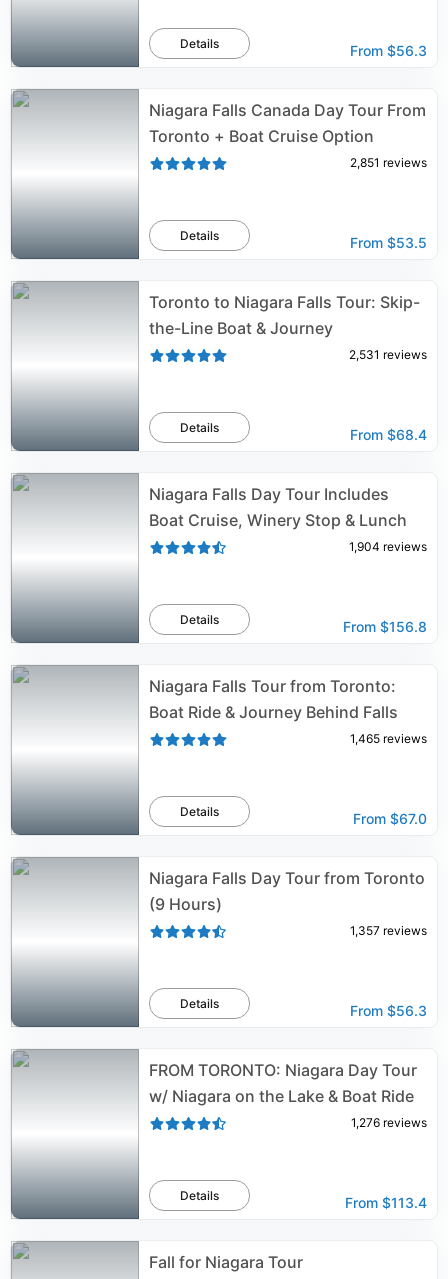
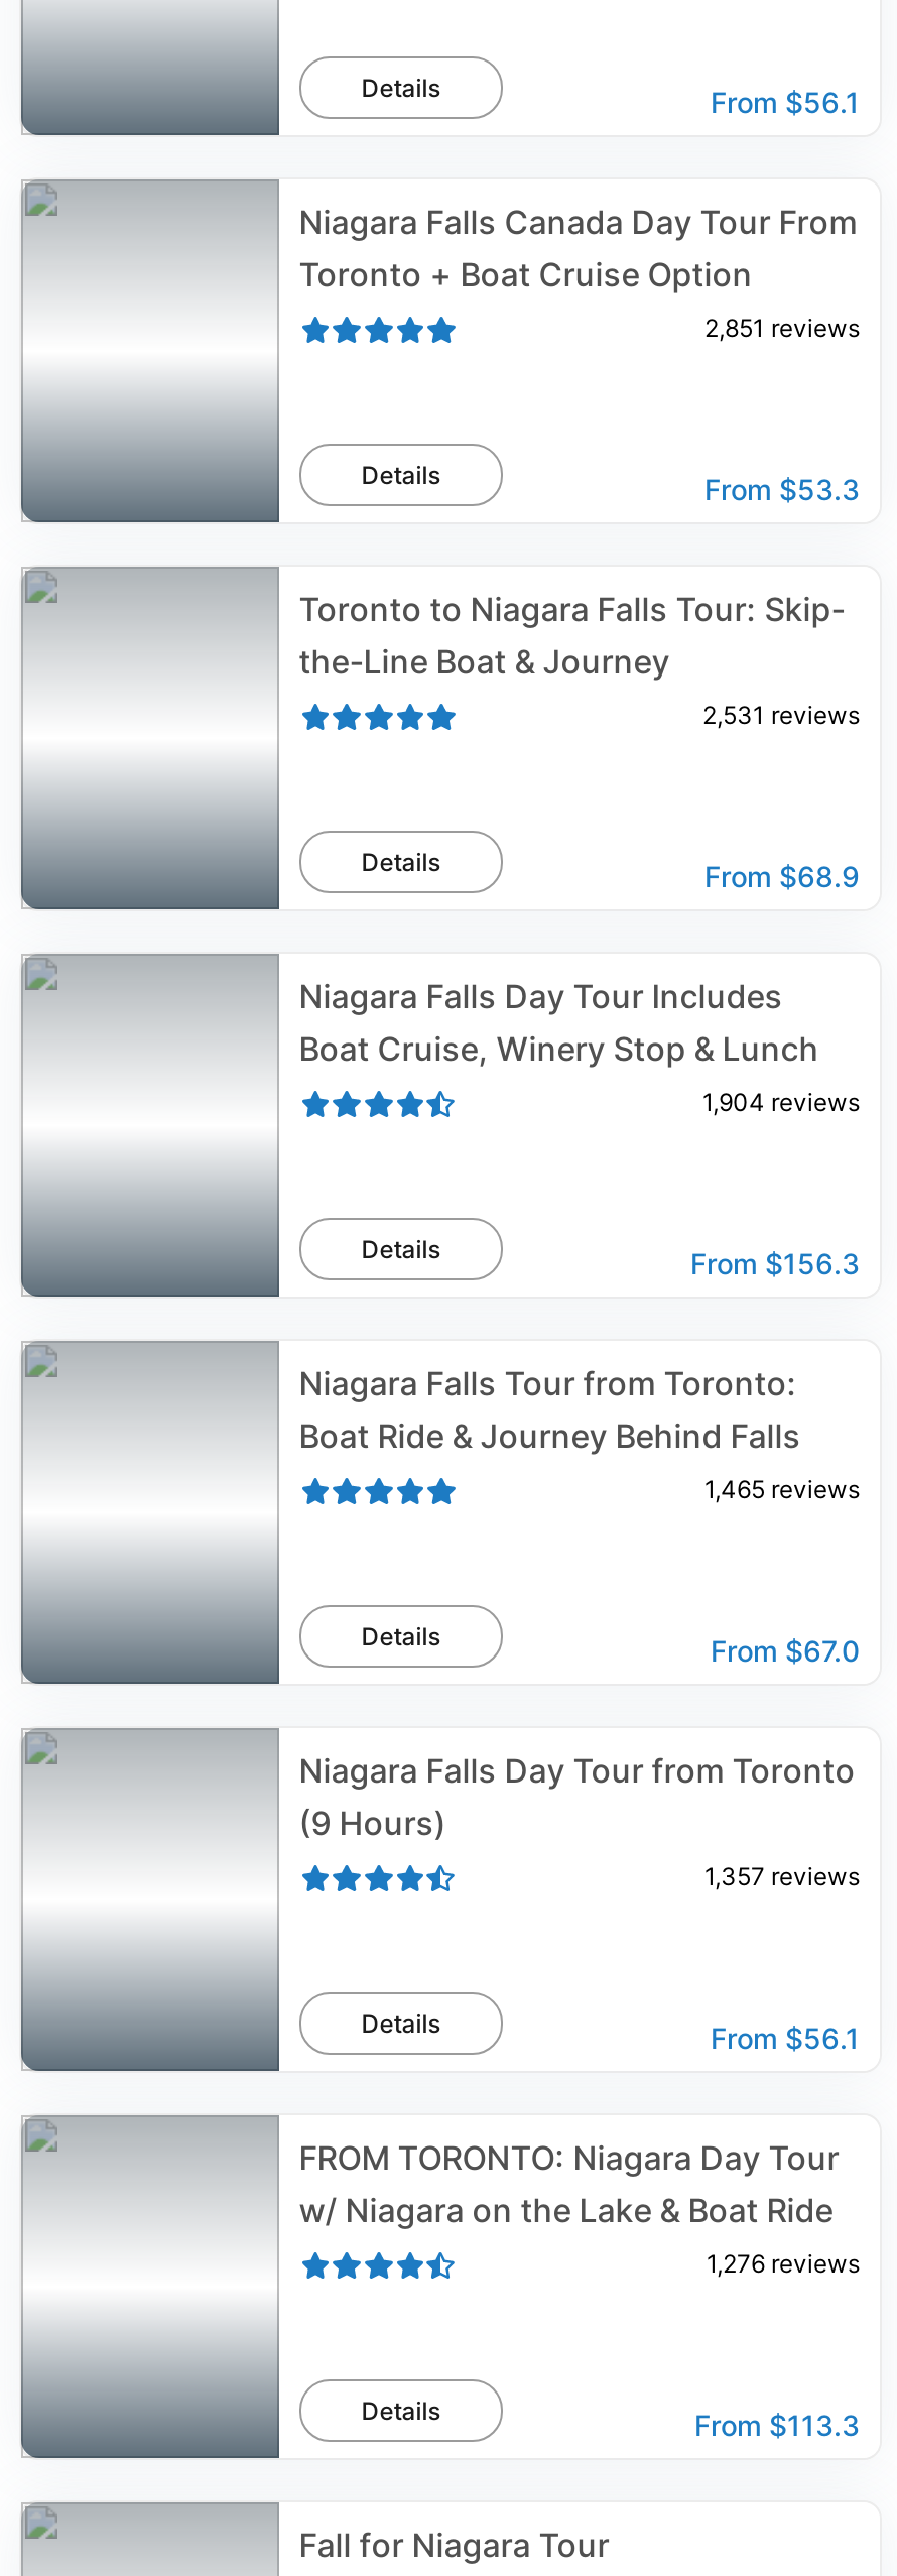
[350,42,427,59] From $56.3 -> [711,85,860,119] From $56.1
[350,234,427,251] From $53.5 -> [704,472,860,506] From $53.3
[350,426,427,443] From $68.4 -> [704,859,860,893] From $68.9
[343,618,427,635] From $156.8 -> [690,1246,860,1280] From $156.3
[350,1002,427,1019] From $56.3 -> [711,2020,860,2055] From $56.1
[345,1194,427,1211] From $113.4 -> [694,2408,860,2442] From $113.3

